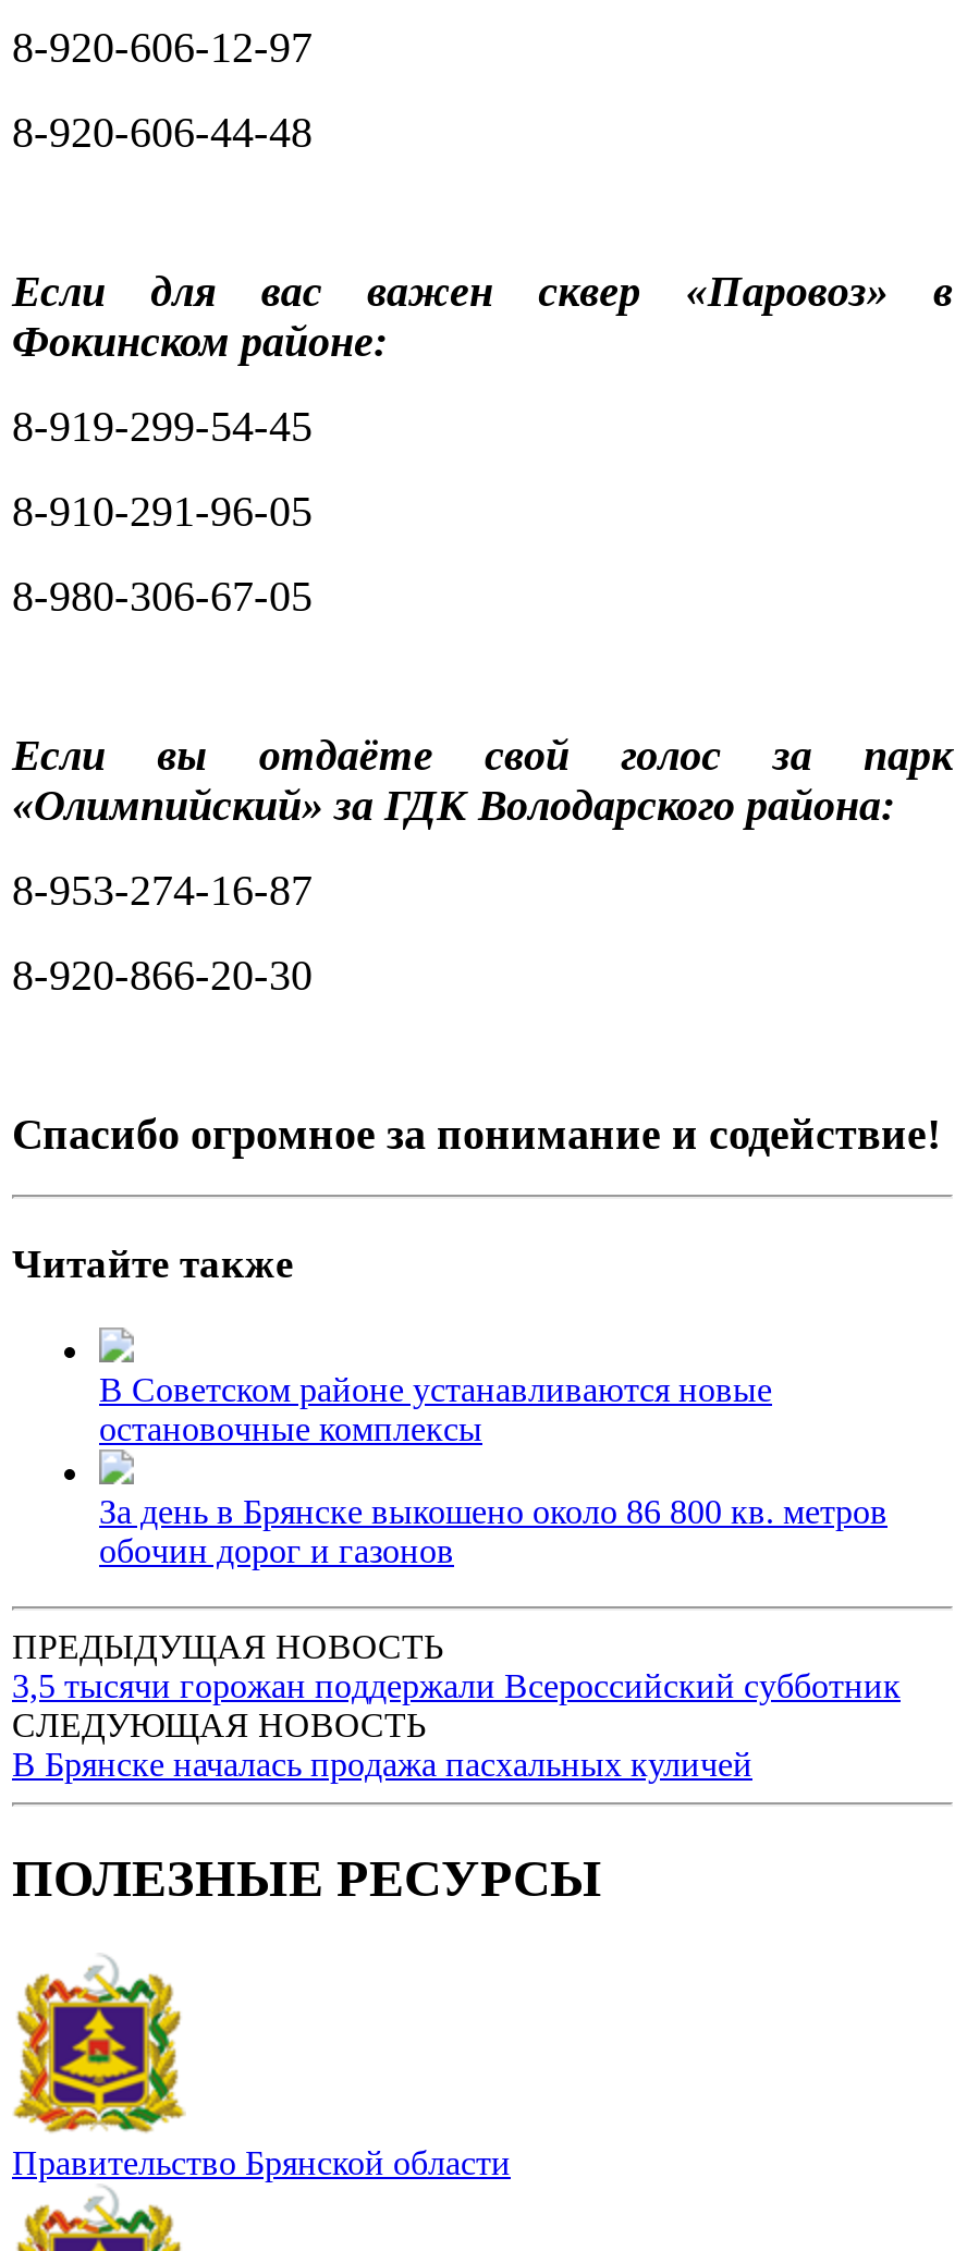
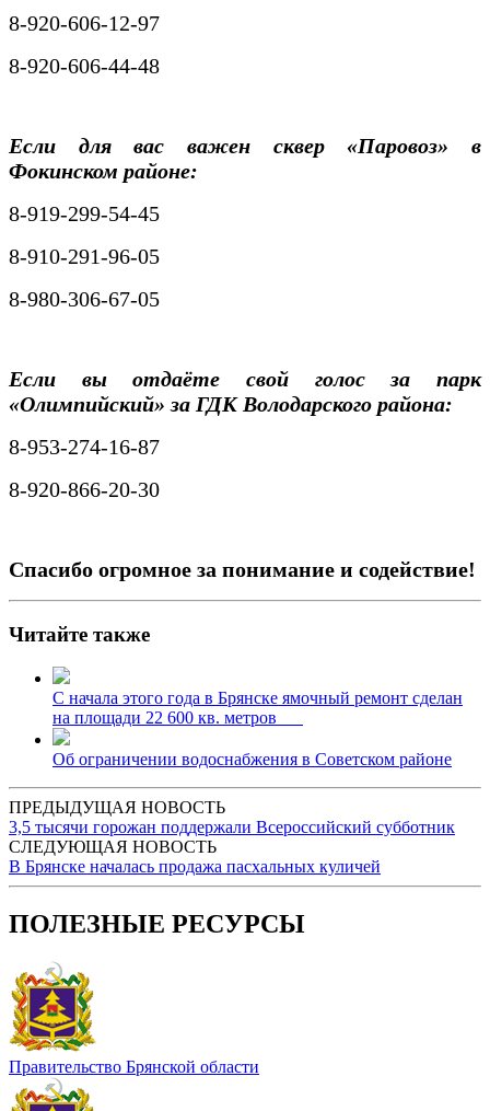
[99,1372,772,1448] В Советском районе устанавливаются новые | остановочные комплексы -> [52,689,463,727] С начала этого года в Брянске ямочный ремонт сделан | на площади 22 600 кв. метров
[99,1493,888,1570] За день в Брянске выкошено около 86 800 кв. метров | обочин дорог и газонов -> [52,750,452,769] Об ограничении водоснабжения в Советском районе

